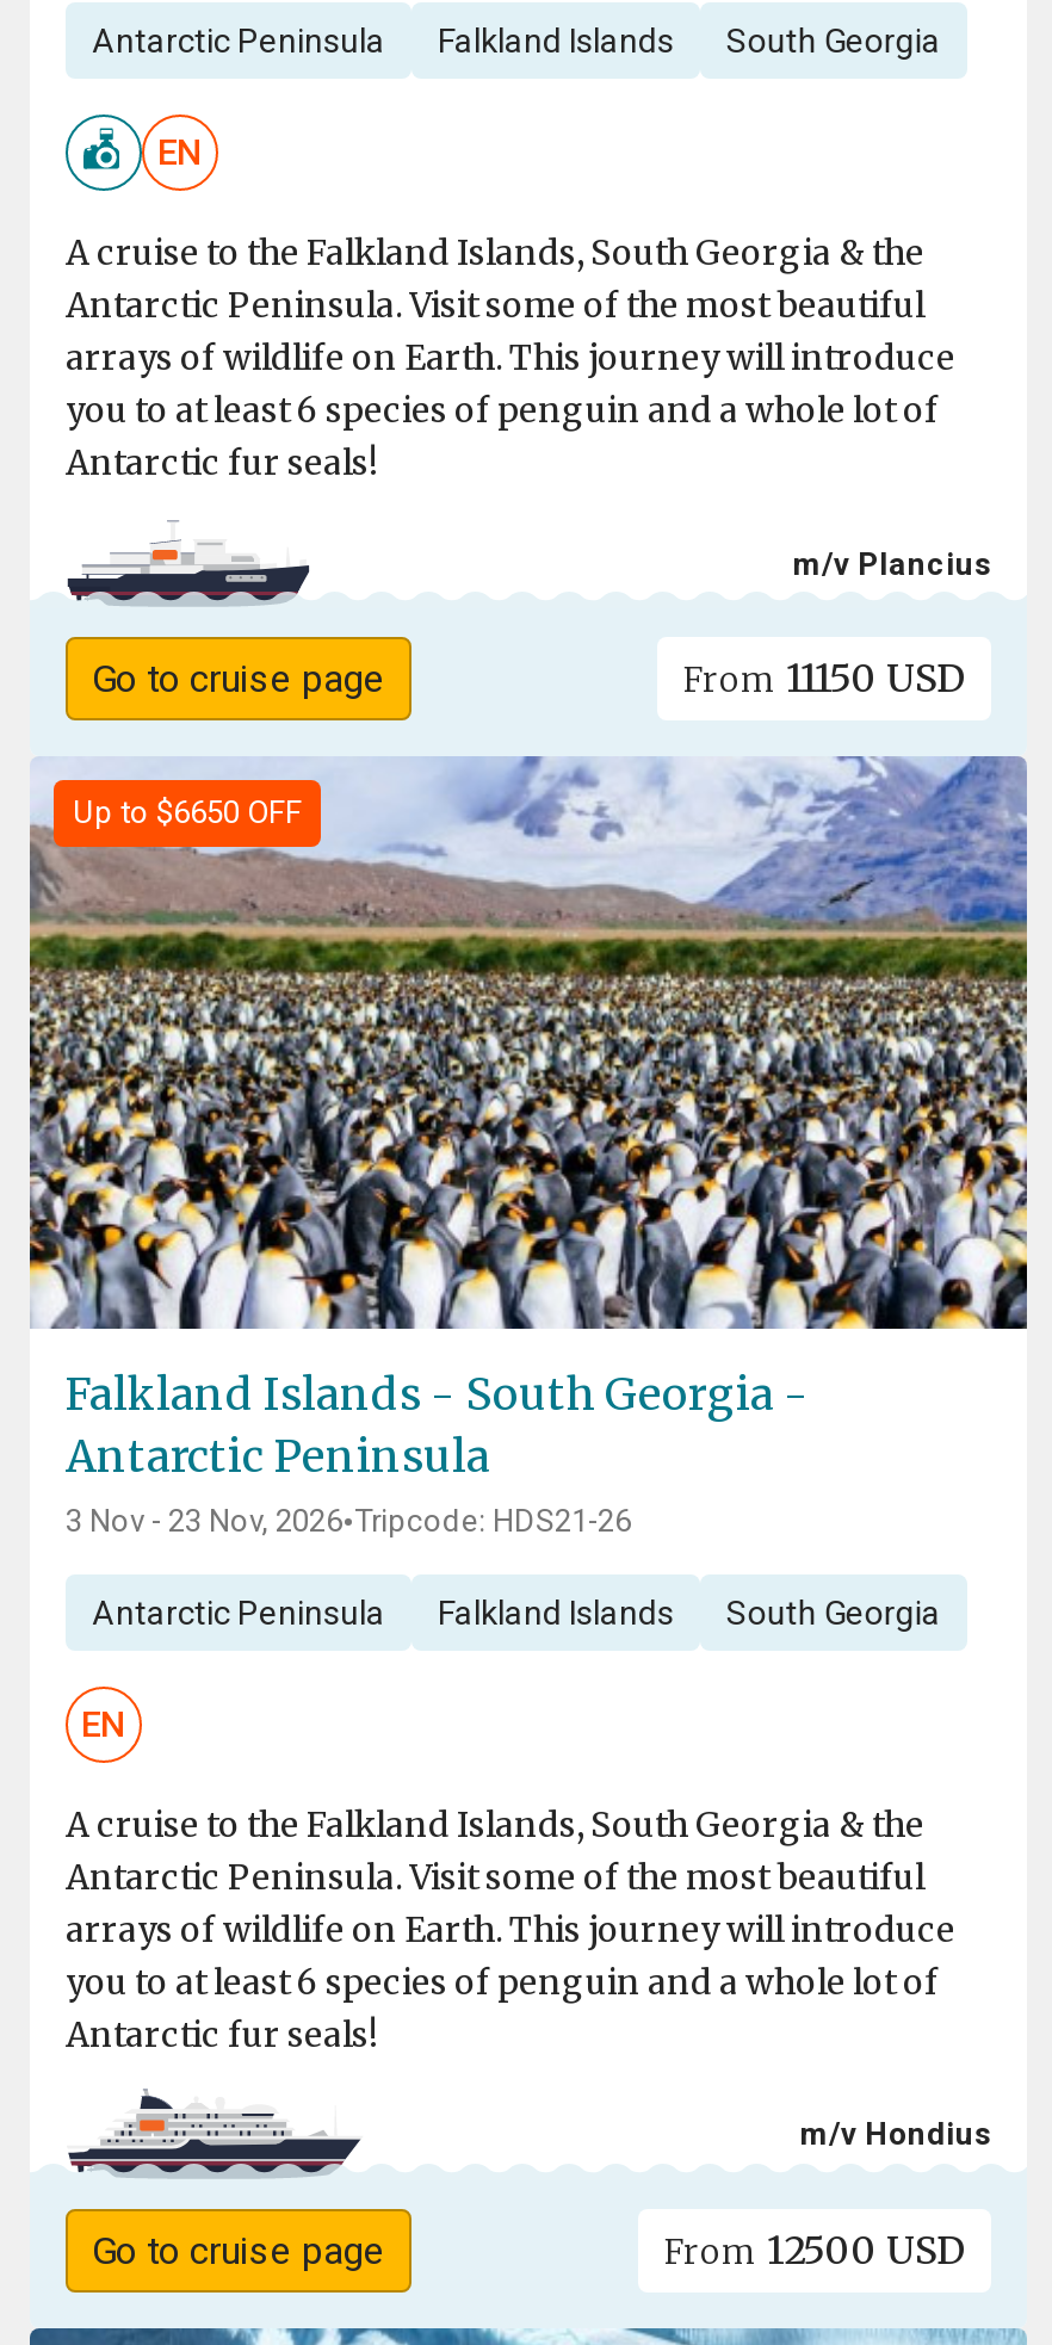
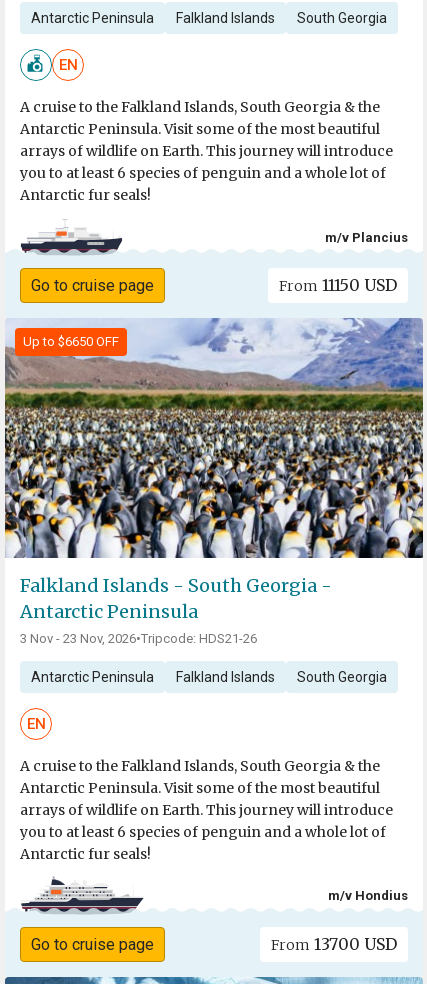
[664,2226,965,2274] From 12500 USD -> [271,934,397,954] From 13700 USD

